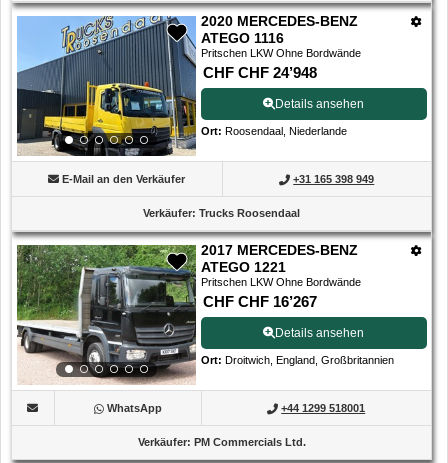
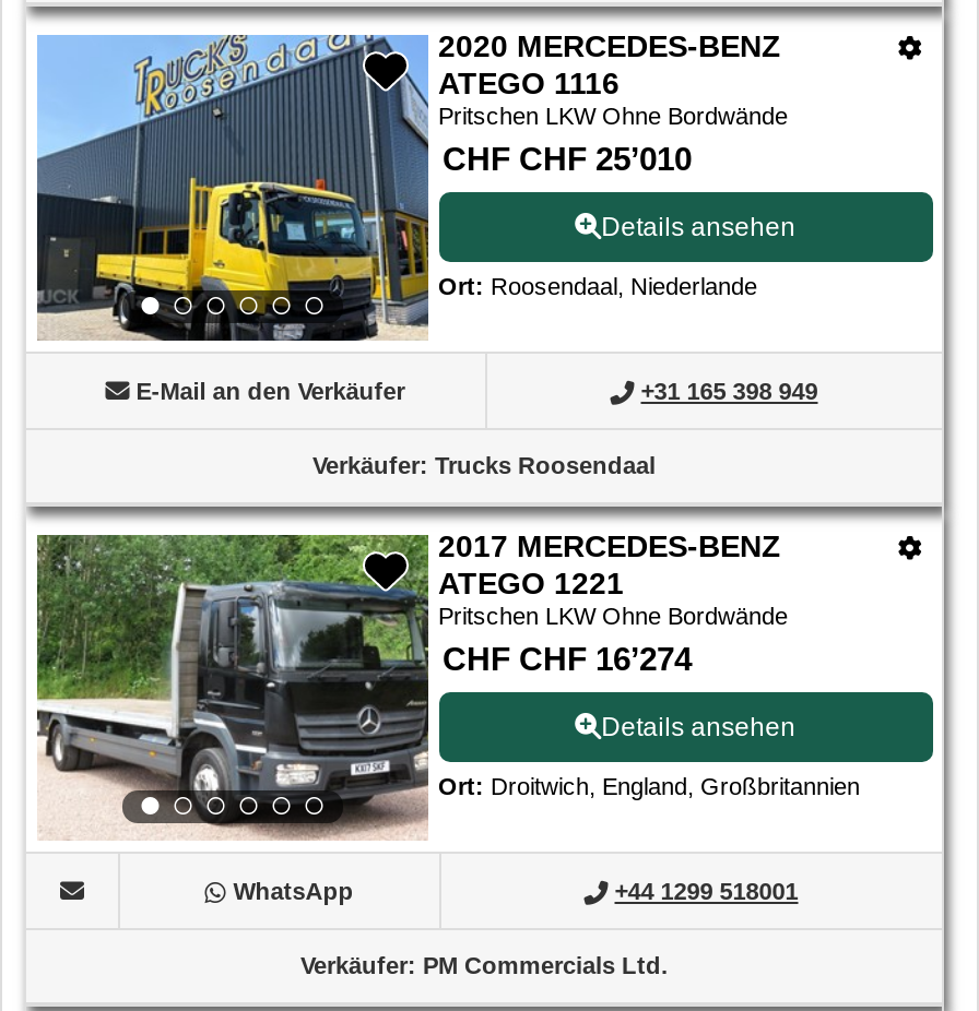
[202,64,316,81] CHF CHF 24’948 -> [443,140,692,177] CHF CHF 25’010
[202,293,316,310] CHF CHF 16’267 -> [443,640,692,677] CHF CHF 16’274

